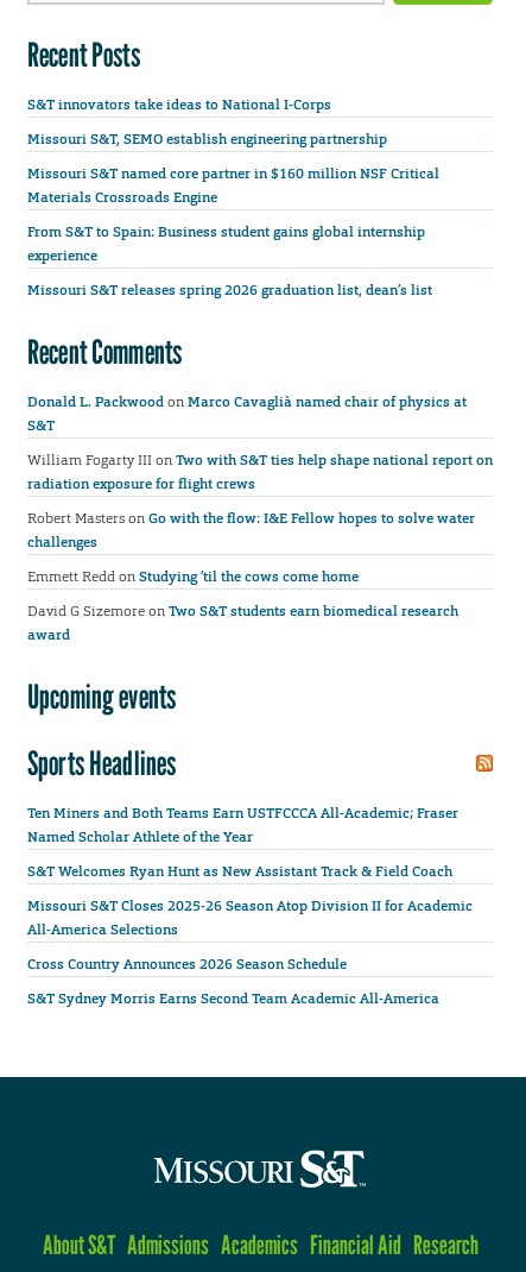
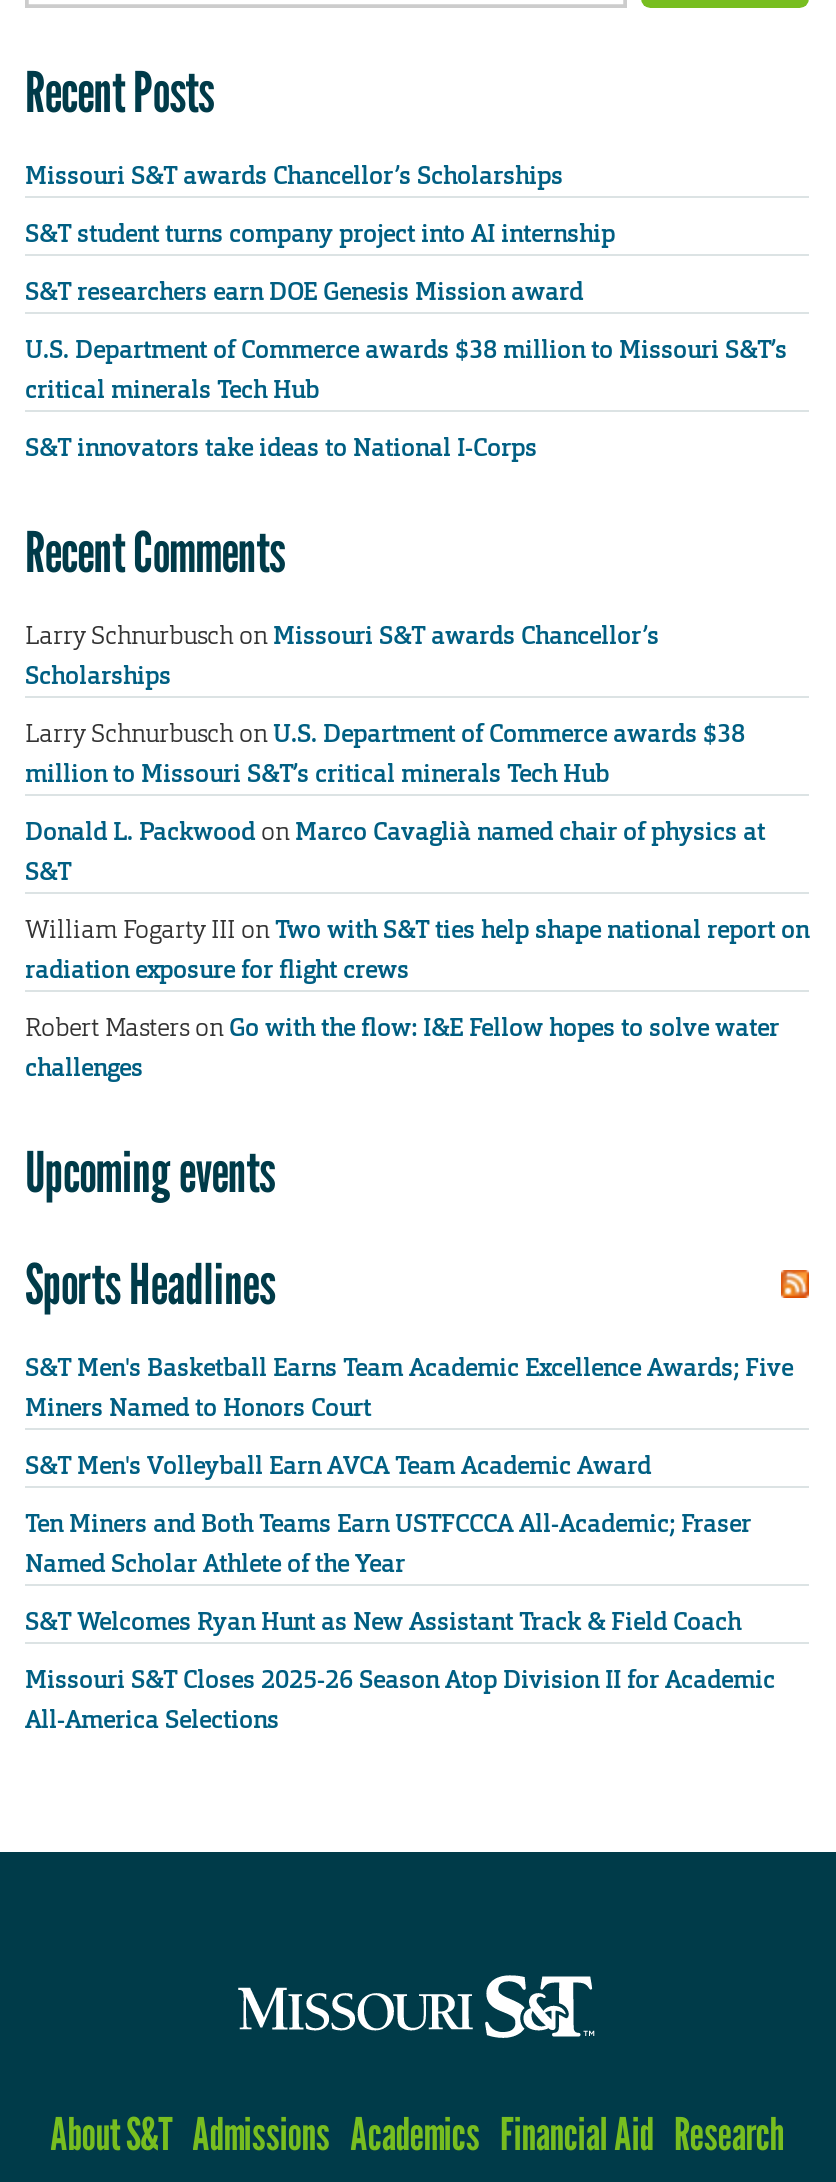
none -> [25,160,787,406] Missouri S&T awards Chancellor’s Scholarships | S&T student turns company project into AI internship | S&T researchers earn DOE Genesis Mission award | U.S. Department of Commerce awards $38 million to Missouri S&T’s | critical minerals Tech Hub
moved [27,95,331,114] -> [25,433,537,465]: S&T innovators take ideas to National I-Corps
[27,130,439,300] Missouri S&T, SEMO establish engineering partnership | Missouri S&T named core partner in $160 million NSF Critical | Materials Crossroads Engine | From S&T to Spain: Business student gains global internship | experience | Missouri S&T releases spring 2026 graduation list, dean’s list -> none
moved [27,332,182,373] -> [25,519,285,587]: Recent Comments
none -> [25,620,745,790] Larry Schnurbusch on Missouri S&T awards Chancellor’s | Scholarships | Larry Schnurbusch on U.S. Department of Commerce awards $38 | million to Missouri S&T’s critical minerals Tech Hub
moved [27,392,493,552] -> [25,816,809,1085]: Donald L. Packwood on Marco Cavaglià named chair of physics at | S&T | William Fogarty III on Two with S&T ties help shape national report on | radiation exposure for flight crews | Robert Masters on Go with the flow: I&E Fellow hopes to solve water | challenges
[27,567,458,645] Emmett Redd on Studying ’til the cows come home | David G Sizemore on Two S&T students earn biomedical research | award -> none
none -> [25,1352,793,1482] S&T Men's Basketball Earns Team Academic Excellence Awards; Five | Miners Named to Honors Court | S&T Men's Volleyball Earn AVCA Team Academic Award
moved [27,803,473,939] -> [25,1508,775,1736]: Ten Miners and Both Teams Earn USTFCCCA All-Academic; Fraser | Named Scholar Athlete of the Year | S&T Welcomes Ryan Hunt as New Assistant Track & Field Coach | Missouri S&T Closes 2025-26 Season Atop Division II for Academic | All-America Selections
[27,955,439,1008] Cross Country Announces 2026 Season Schedule | S&T Sydney Morris Earns Second Team Academic All-America -> none

